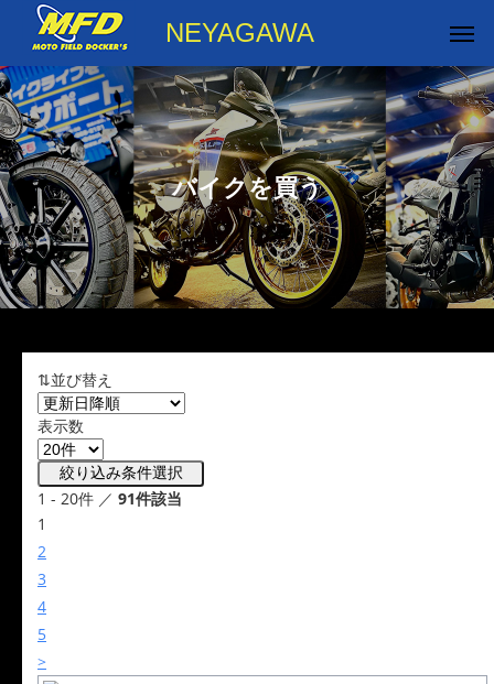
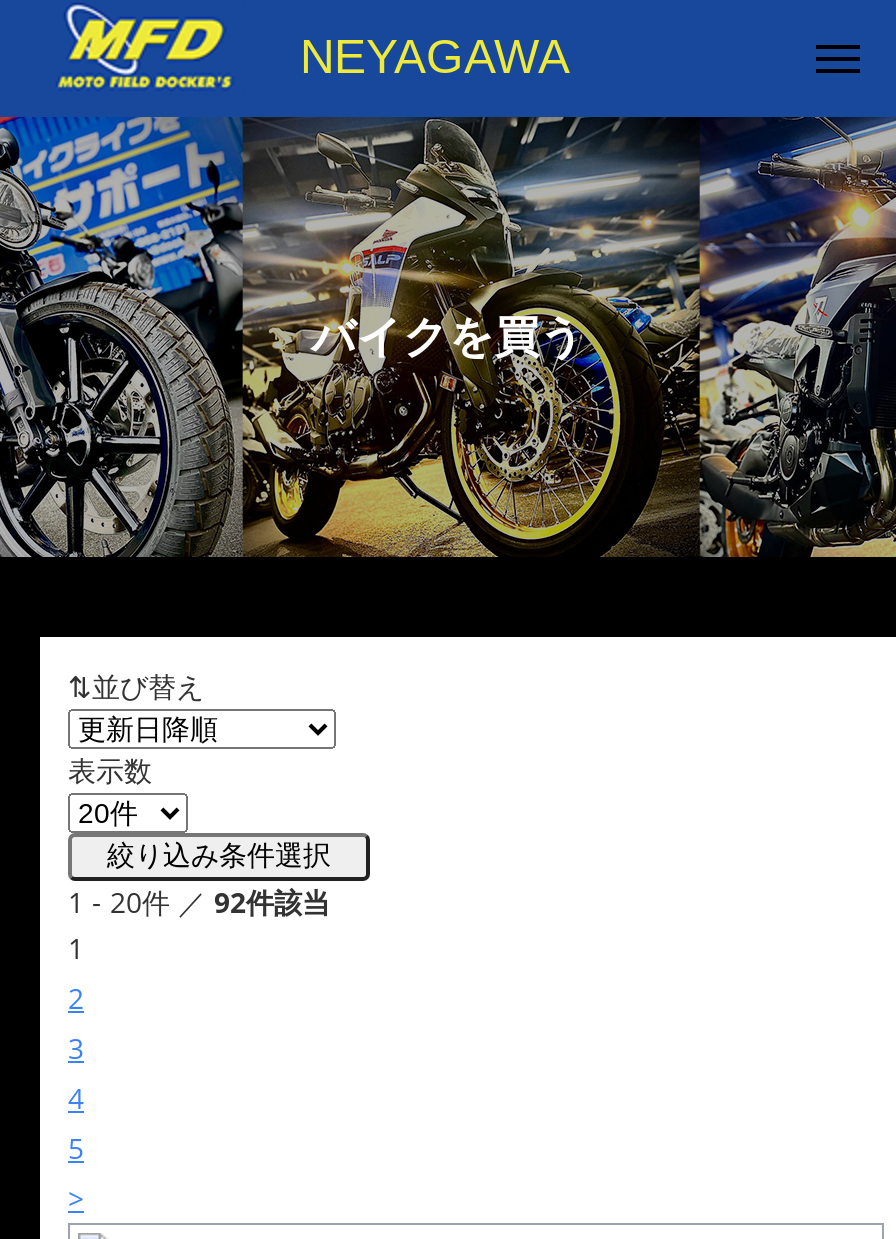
[37,488,182,509] 1 - 20件 ／91件該当 -> [68,883,330,921] 1 - 20件 ／92件該当

